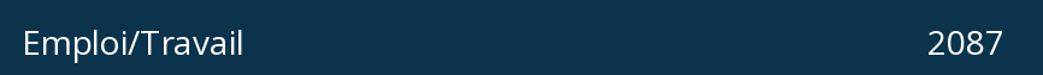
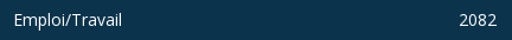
[927,17,1004,63] 2087 -> [459,9,497,31] 2082

